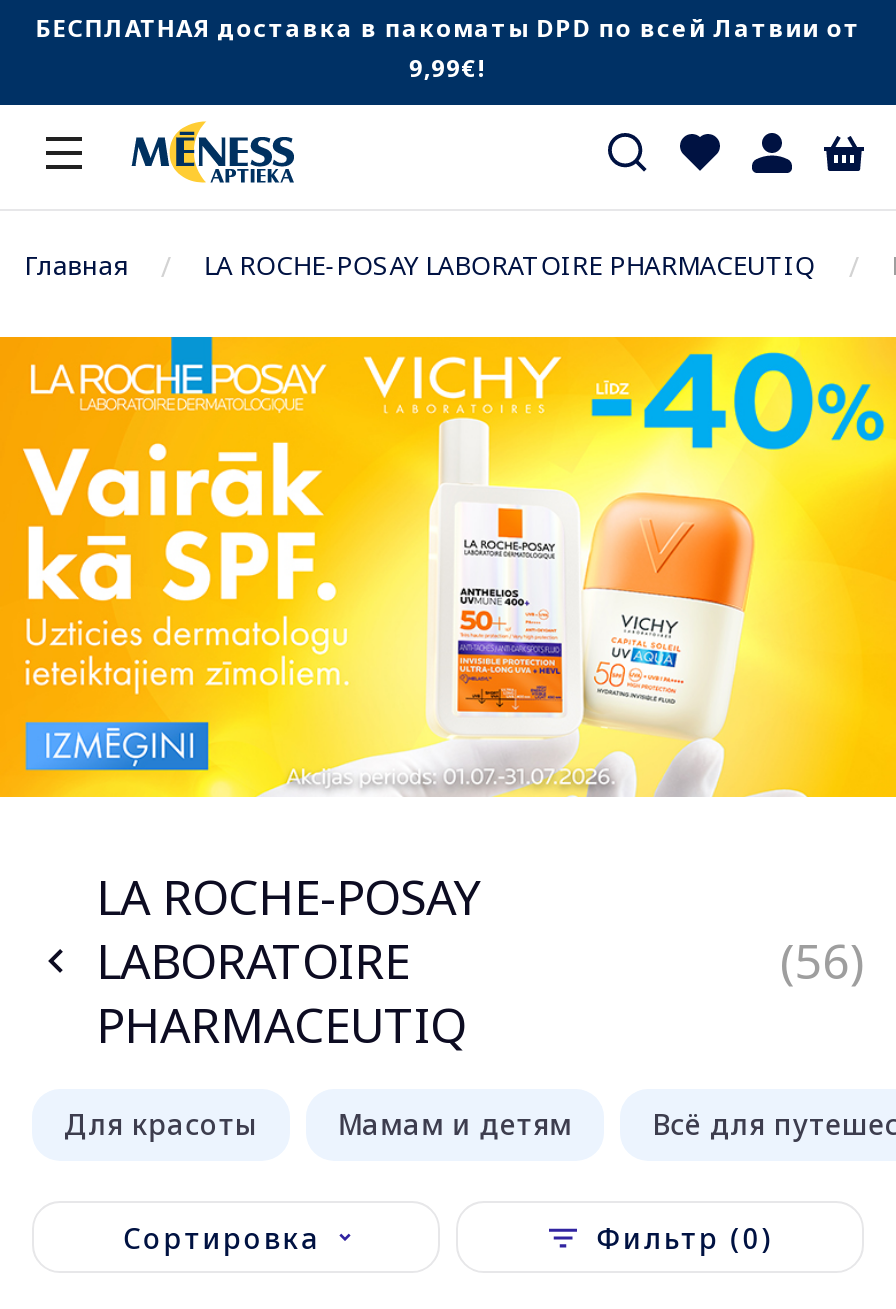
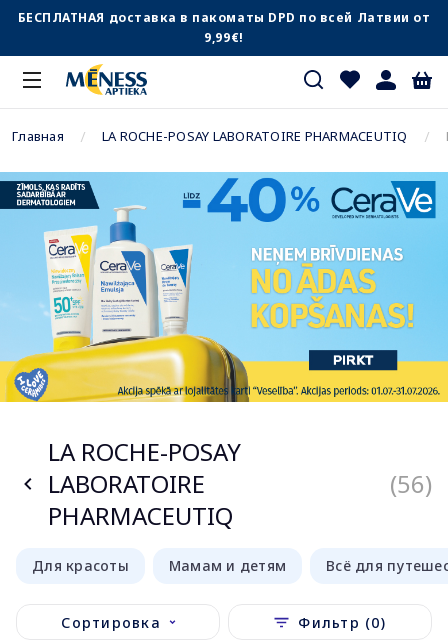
[6,335,890,797] [image] -> [3,171,445,403] [image]

